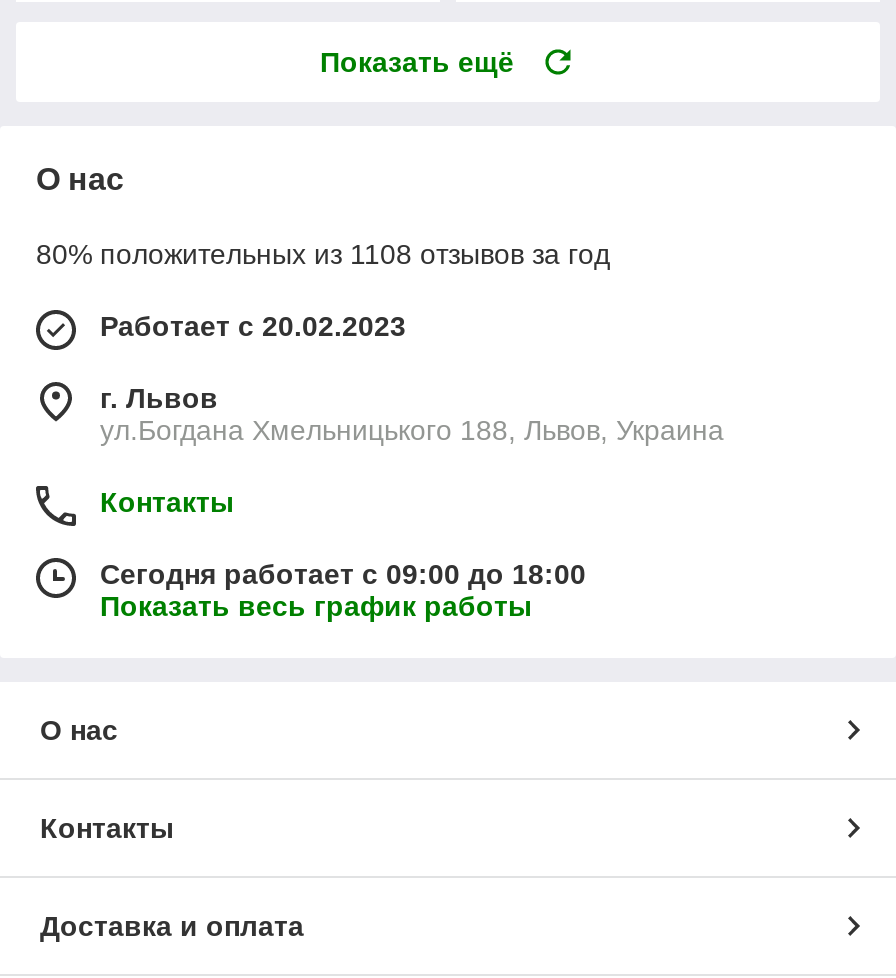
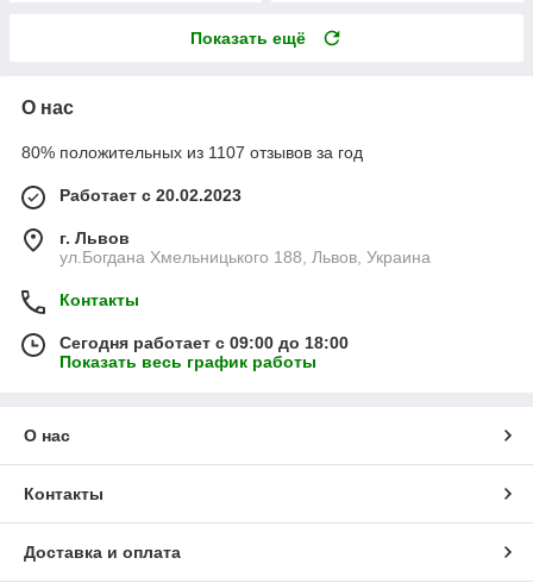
[36,238,610,270] 80% положительных из 1108 отзывов за год -> [21,143,363,162] 80% положительных из 1107 отзывов за год

